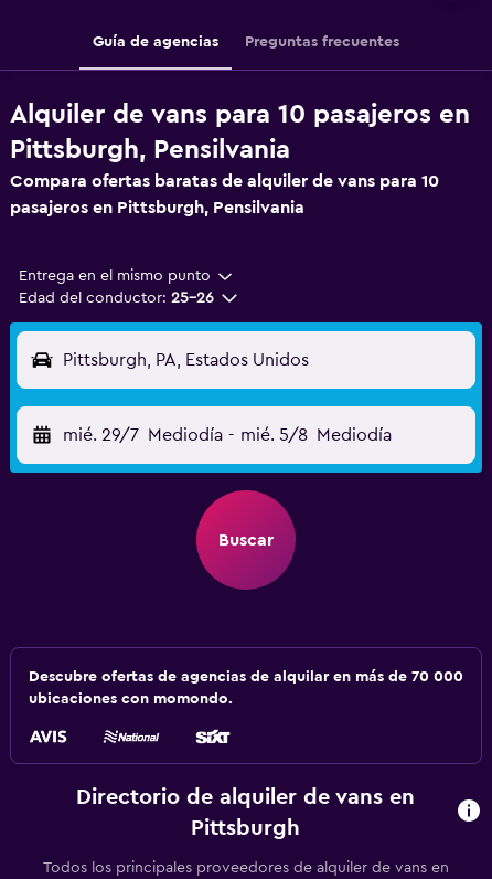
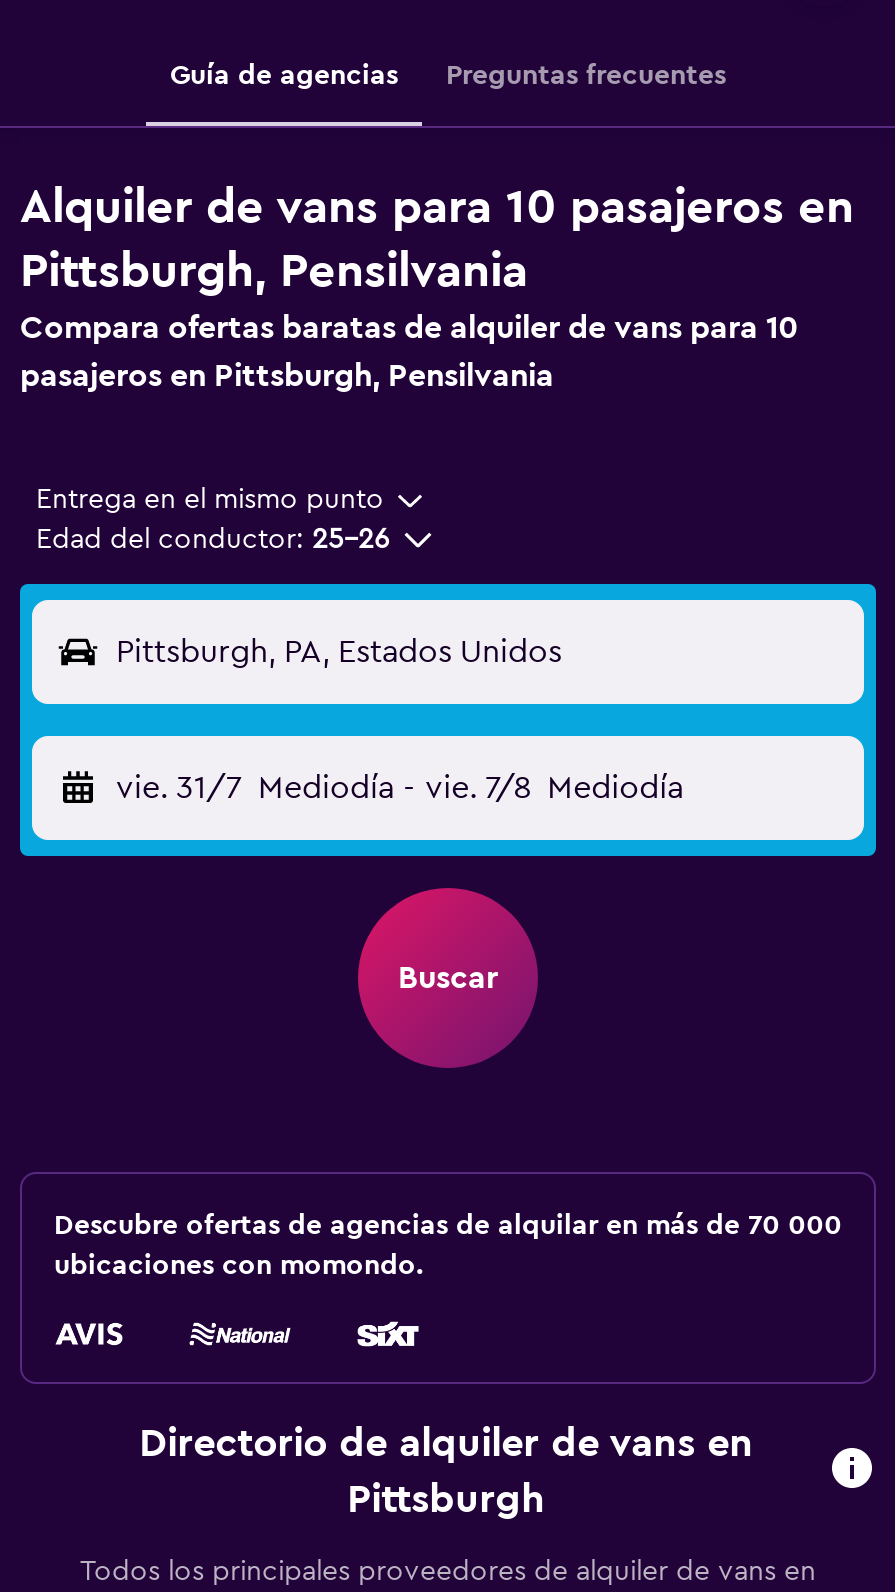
[63,426,391,444] mié. 29/7 Mediodía - mié. 5/8 Mediodía -> [116,772,683,804] vie. 31/7 Mediodía - vie. 7/8 Mediodía

